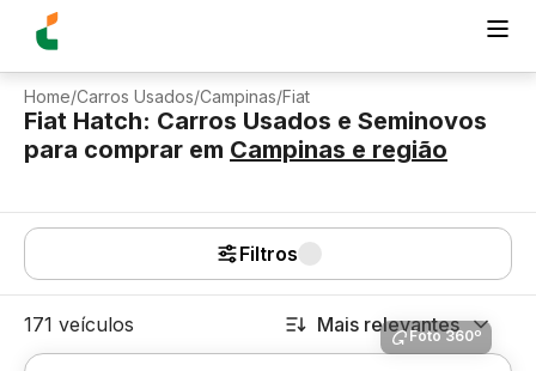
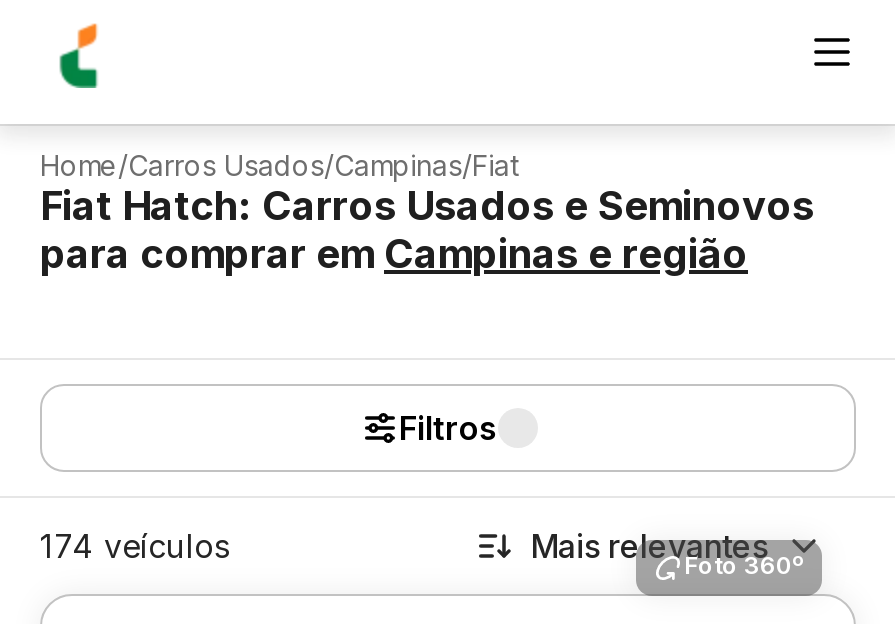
[24,312,134,336] 171 veículos -> [40,526,230,566] 174 veículos

